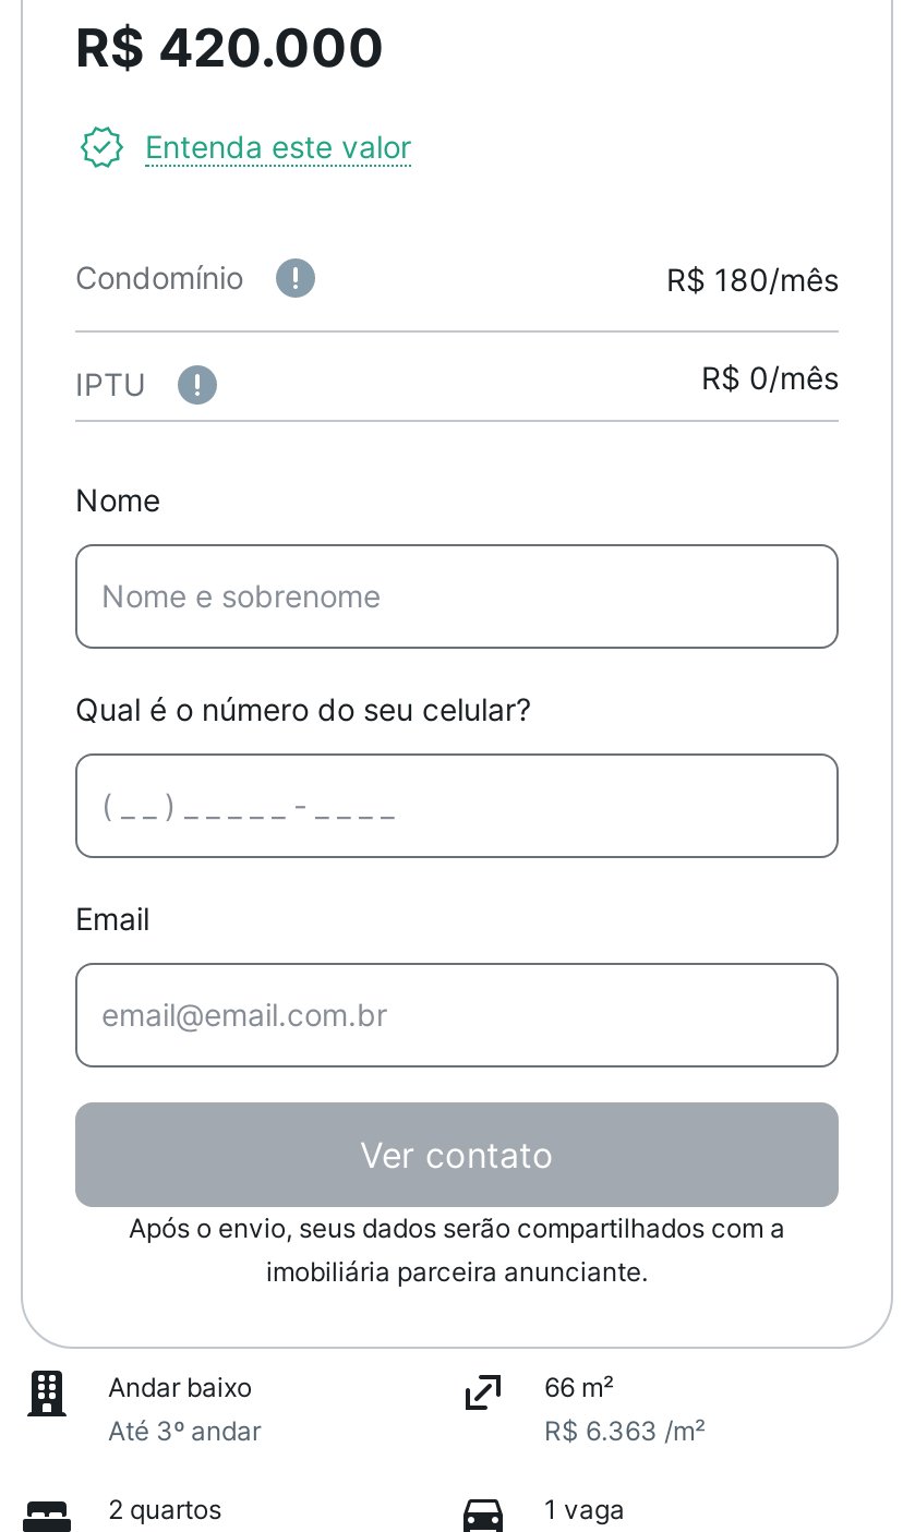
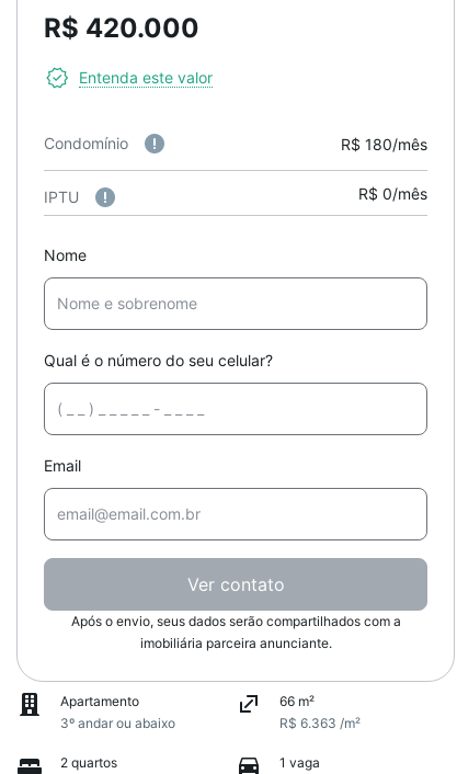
[108,1371,261,1447] Andar baixo | Até 3º andar -> [60,693,175,731] Apartamento | 3º andar ou abaixo

